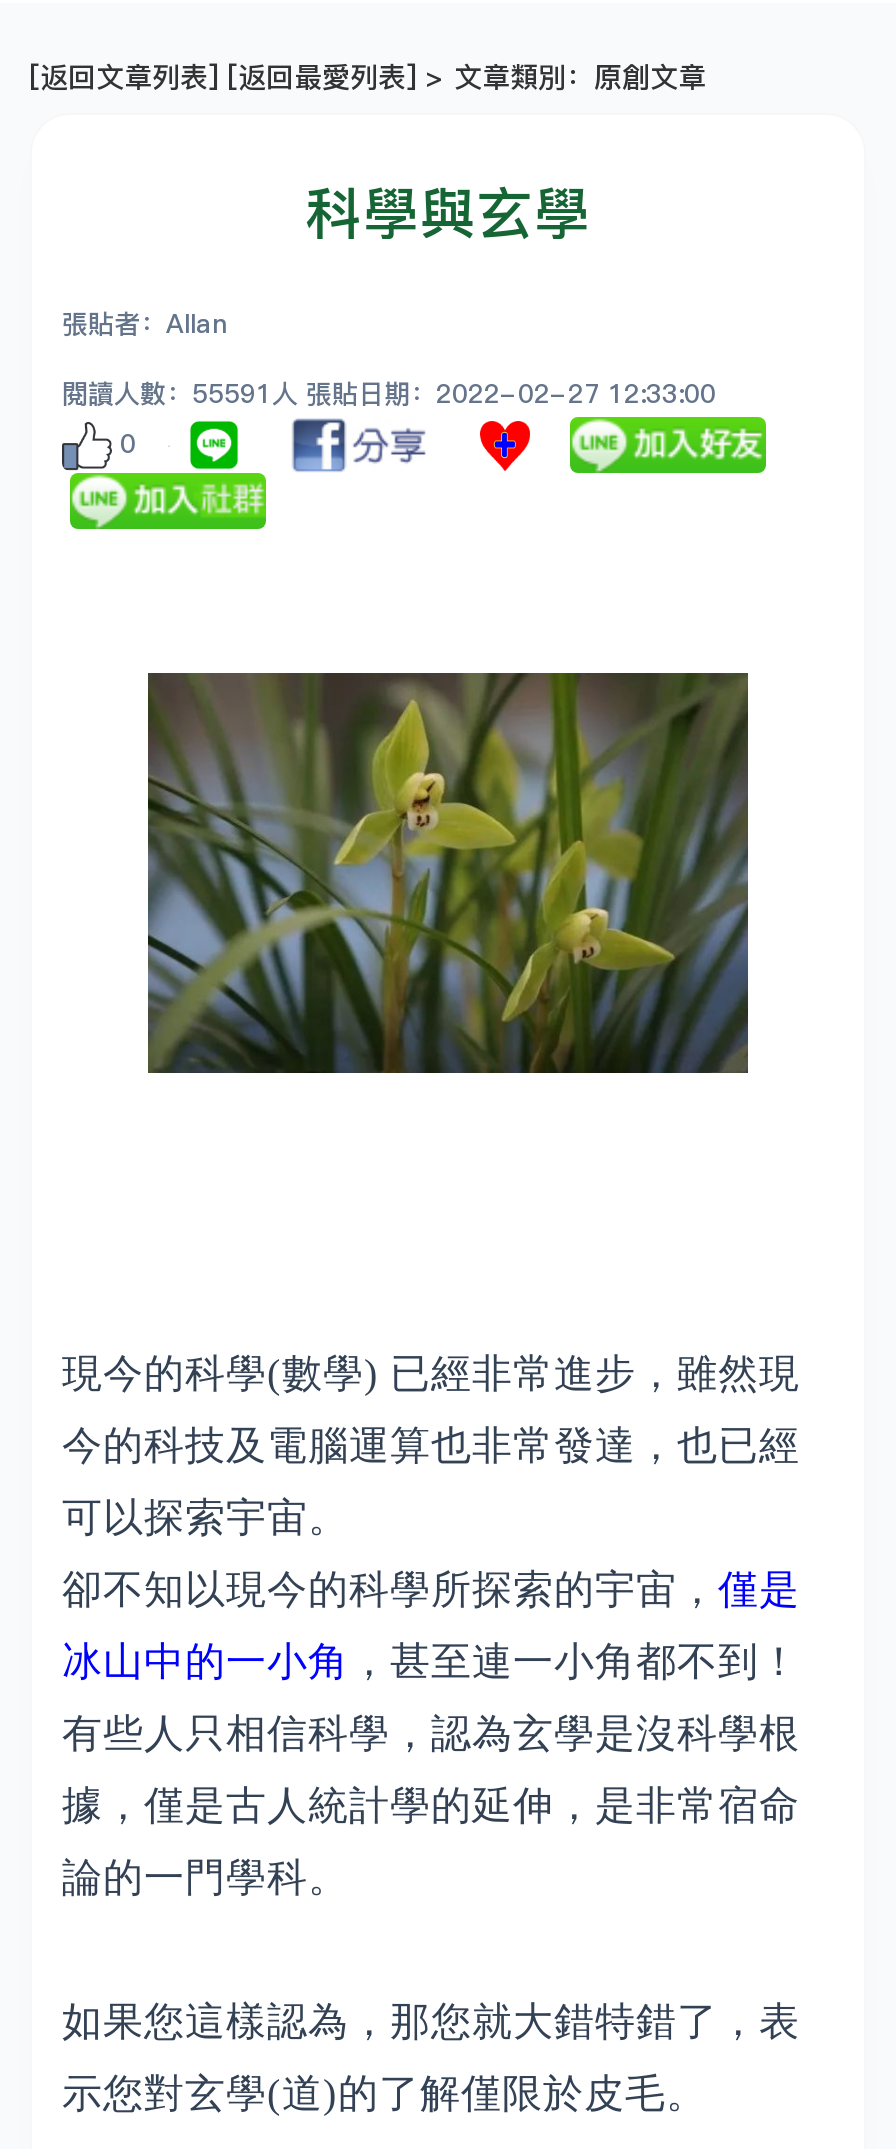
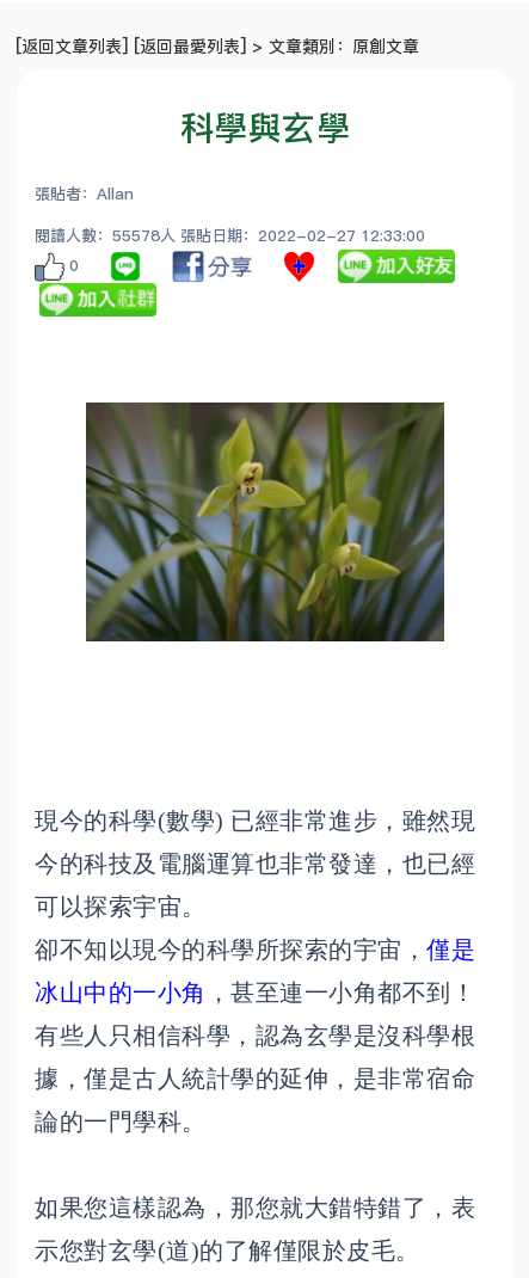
[62,375,716,411] 閱讀人數：55591人 張貼日期：2022-02-27 12:33:00 -> [35,225,425,246] 閱讀人數：55578人 張貼日期：2022-02-27 12:33:00

